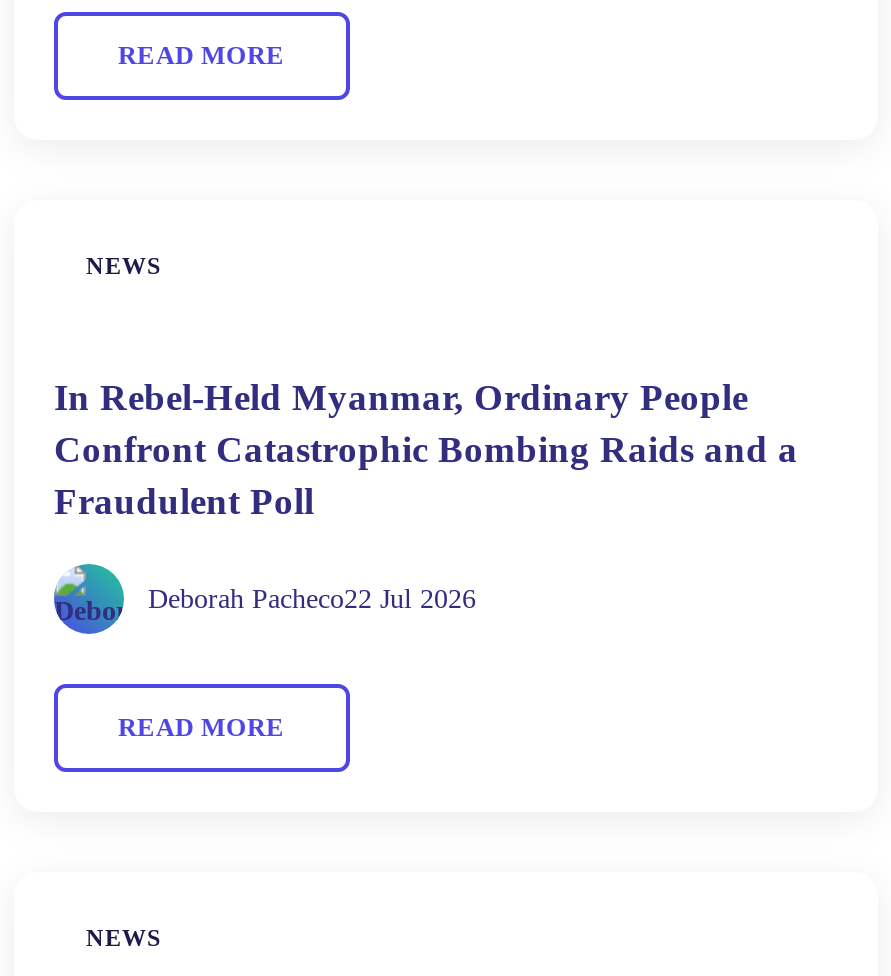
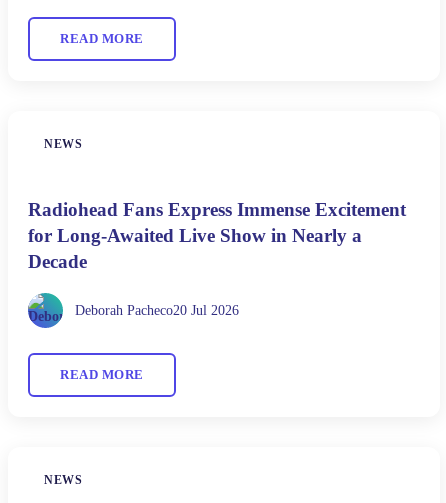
[54,375,798,521] In Rebel-Held Myanmar, Ordinary People | Confront Catastrophic Bombing Raids and a | Fraudulent Poll -> [28,199,406,272] Radiohead Fans Express Immense Excitement | for Long-Awaited Live Show in Nearly a | Decade
[148,584,476,614] Deborah Pacheco22 Jul 2026 -> [75,303,239,318] Deborah Pacheco20 Jul 2026

